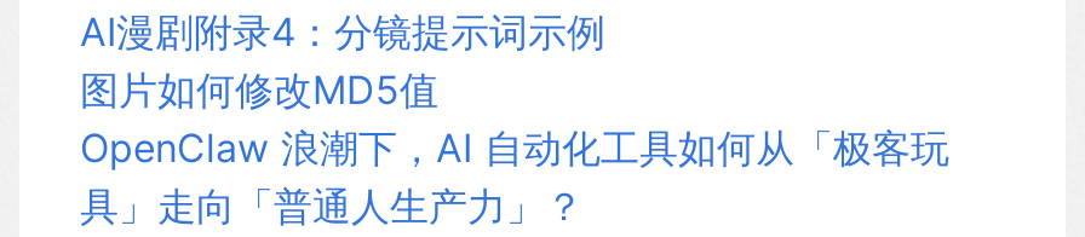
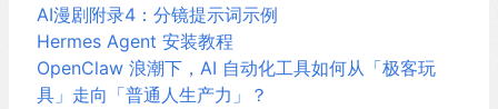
[80,65,438,114] 图片如何修改MD5值 -> [37,30,233,52] Hermes Agent 安装教程

